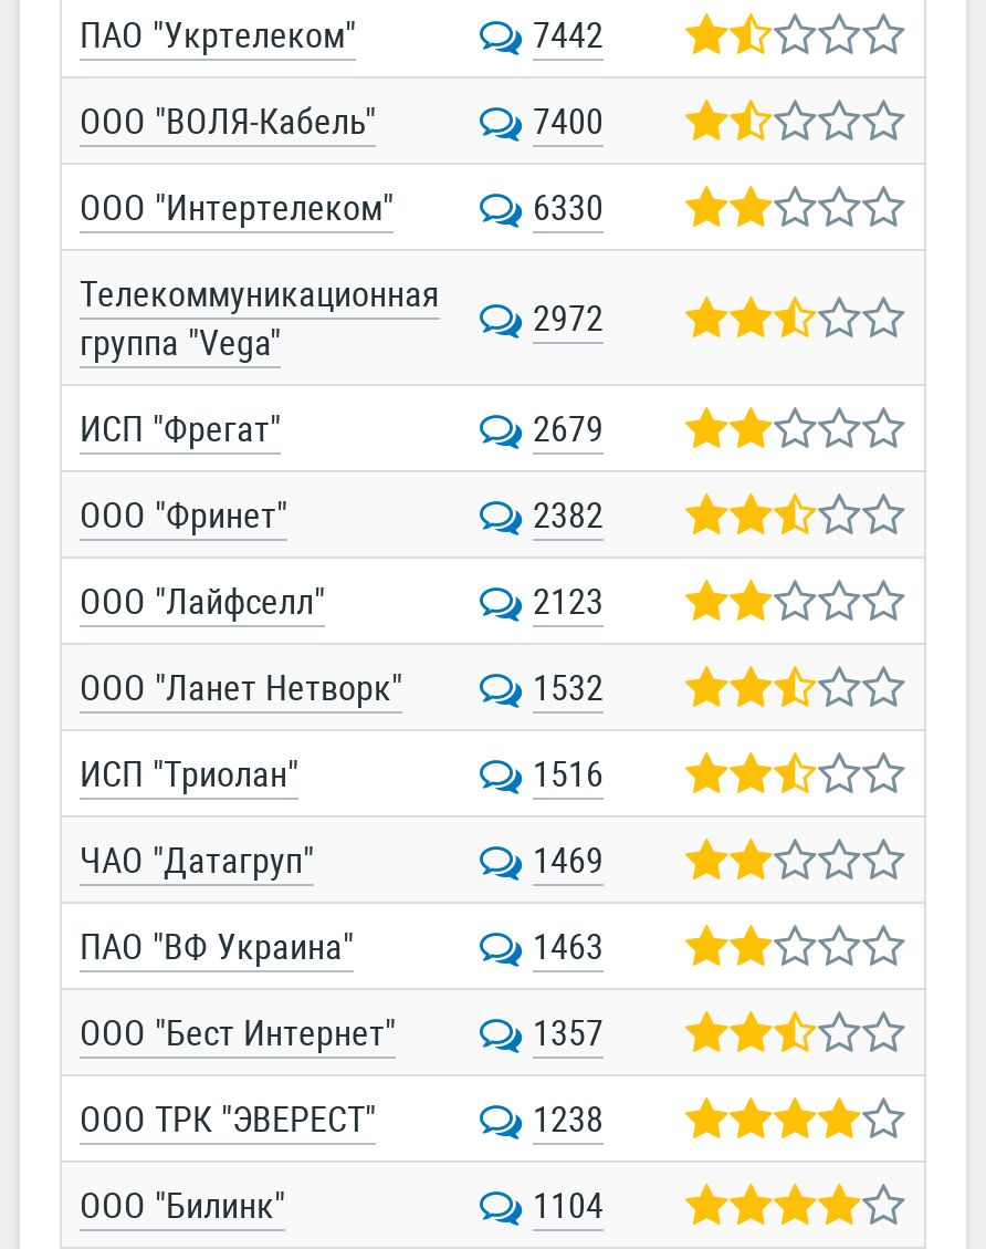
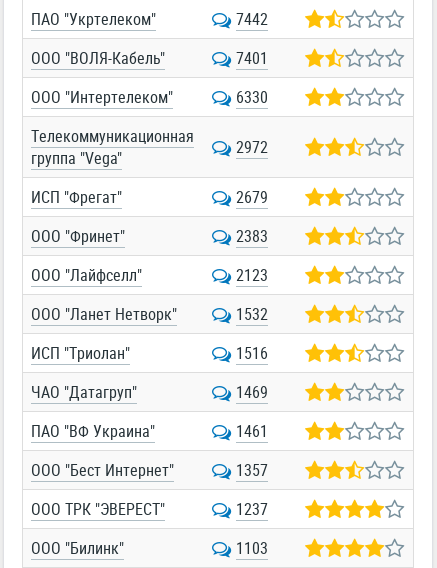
[533,97,604,146] 7400 -> [236,47,268,69] 7401
[533,491,604,539] 2382 -> [236,225,268,247] 2383
[533,922,604,971] 1463 -> [236,420,268,442] 1461
[533,1095,604,1143] 1238 -> [236,498,268,520] 1237
[533,1181,604,1230] 1104 -> [236,537,268,559] 1103

